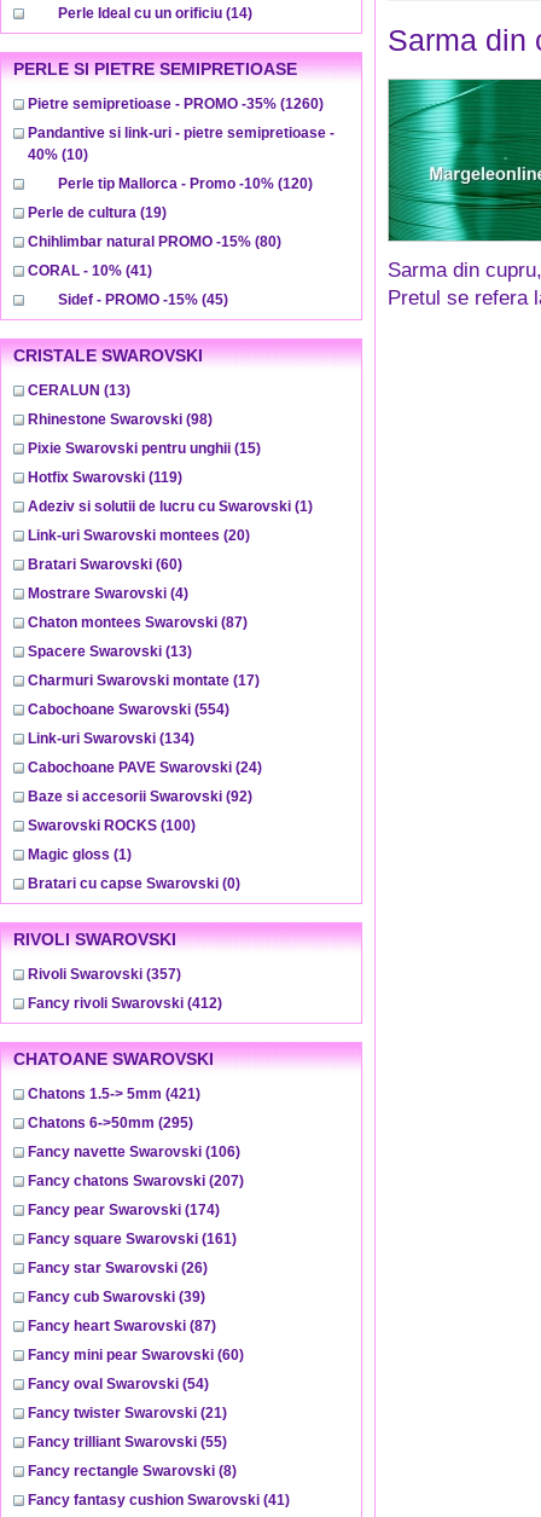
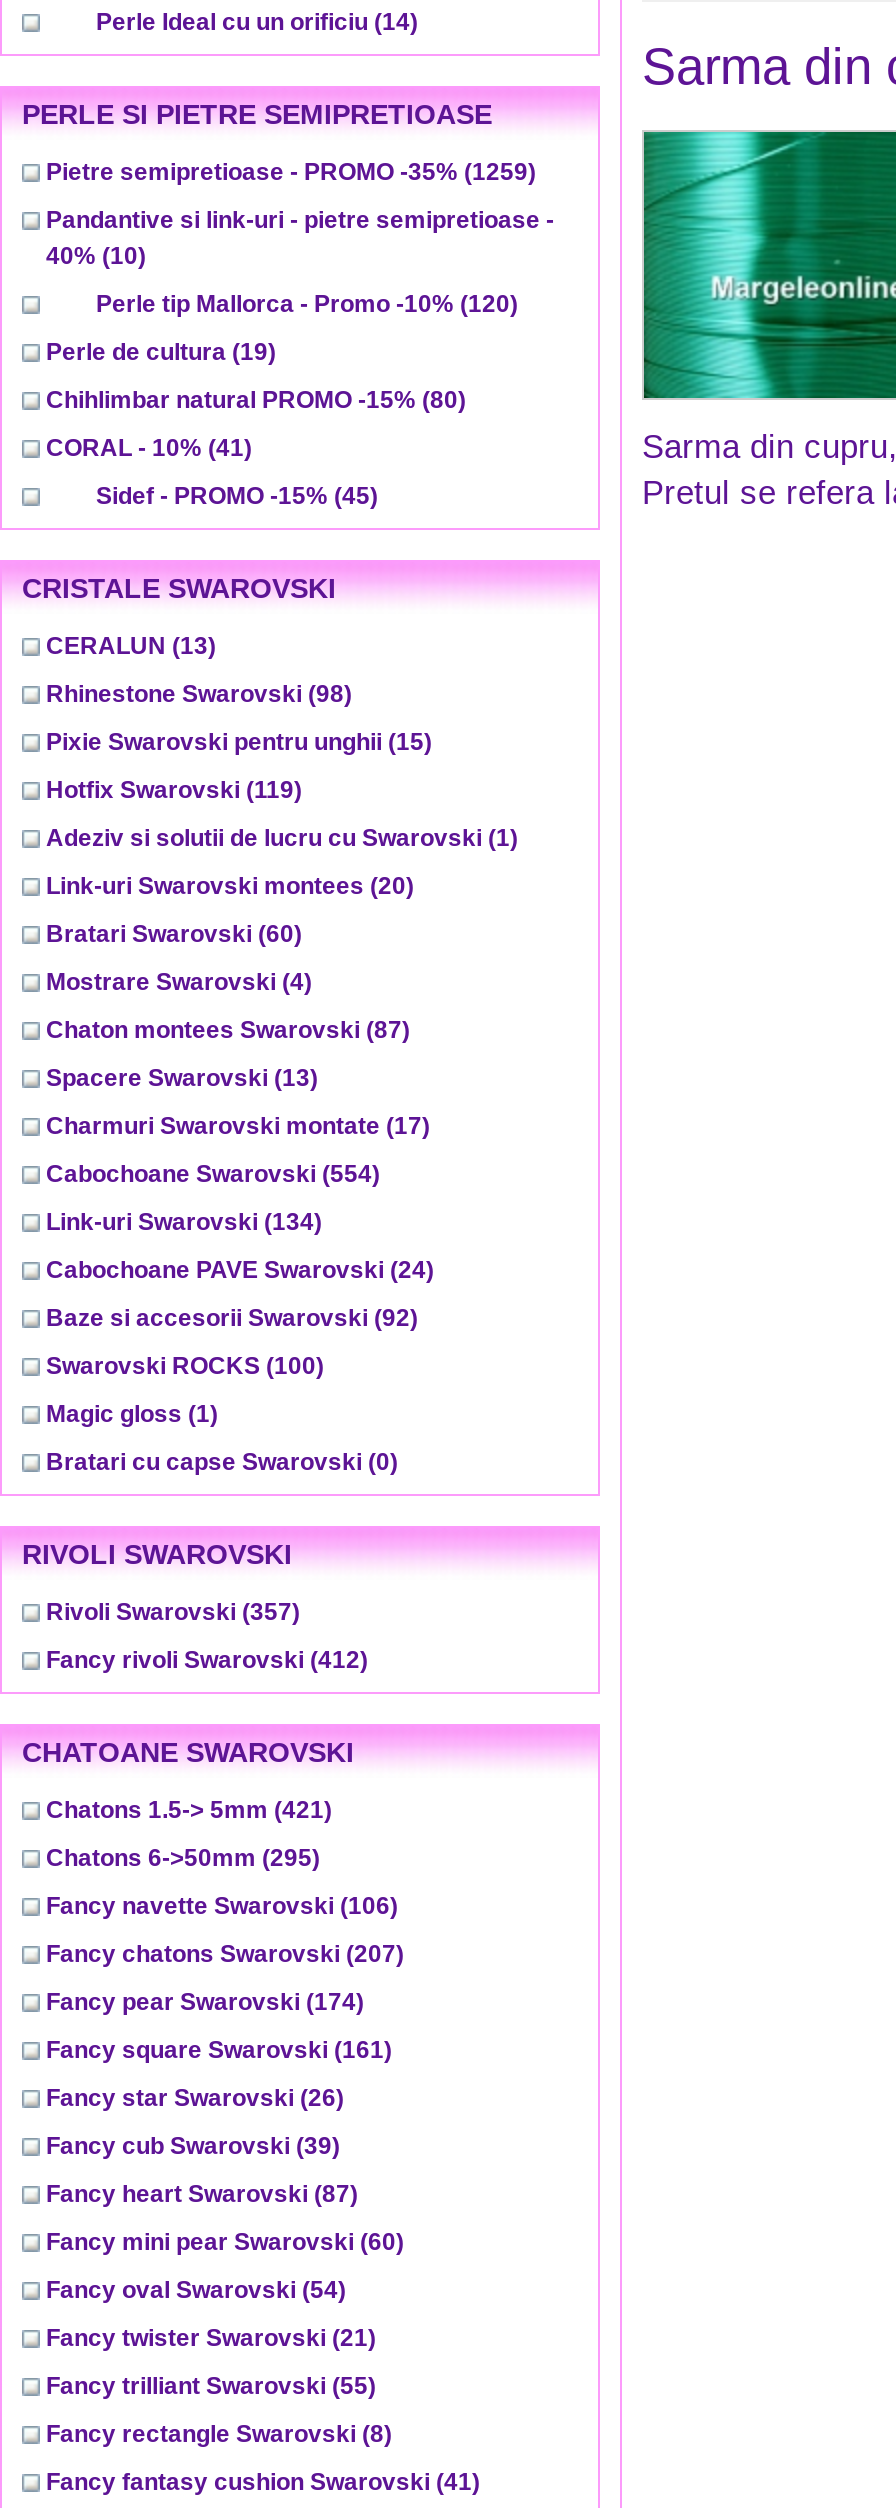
[28,95,324,112] Pietre semipretioase - PROMO -35% (1260) -> [46,158,536,186] Pietre semipretioase - PROMO -35% (1259)

